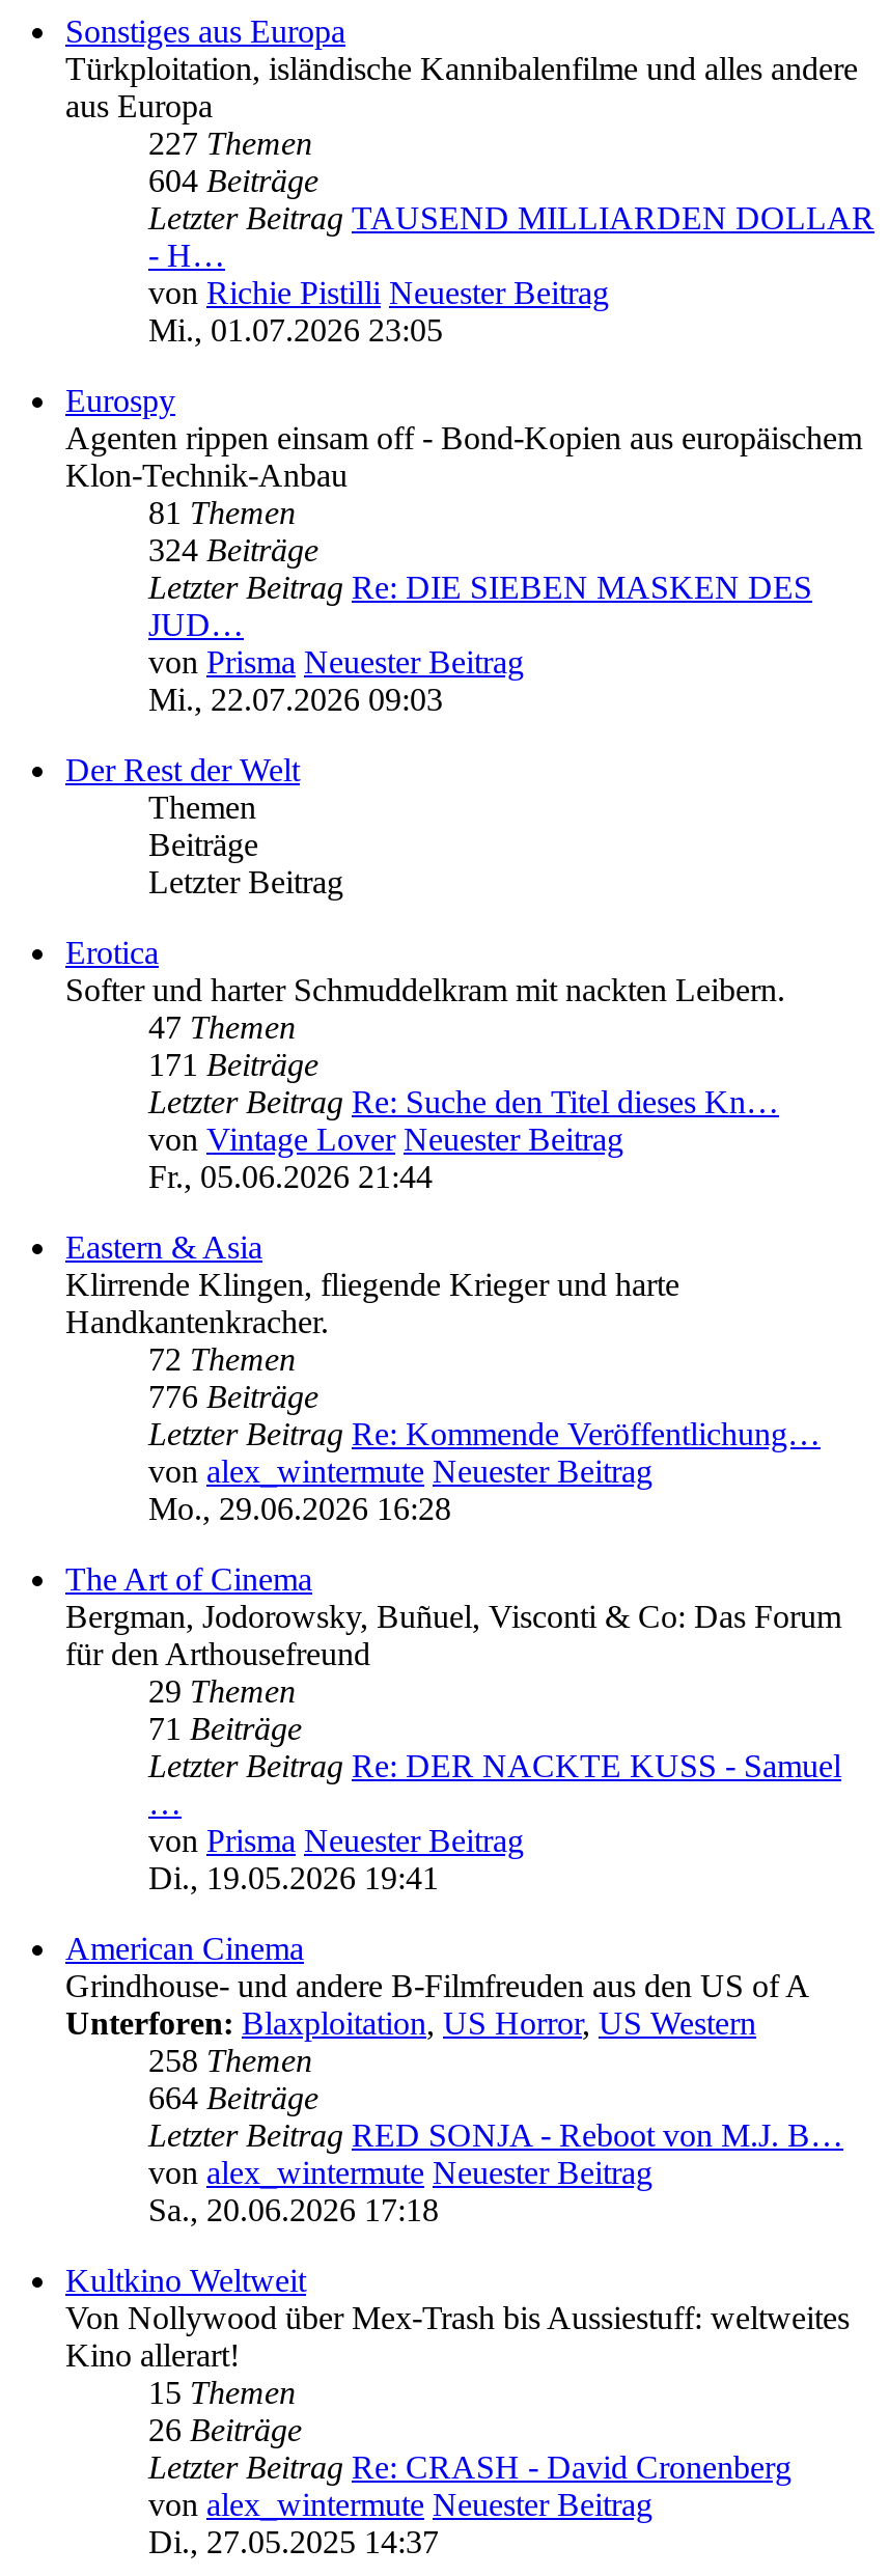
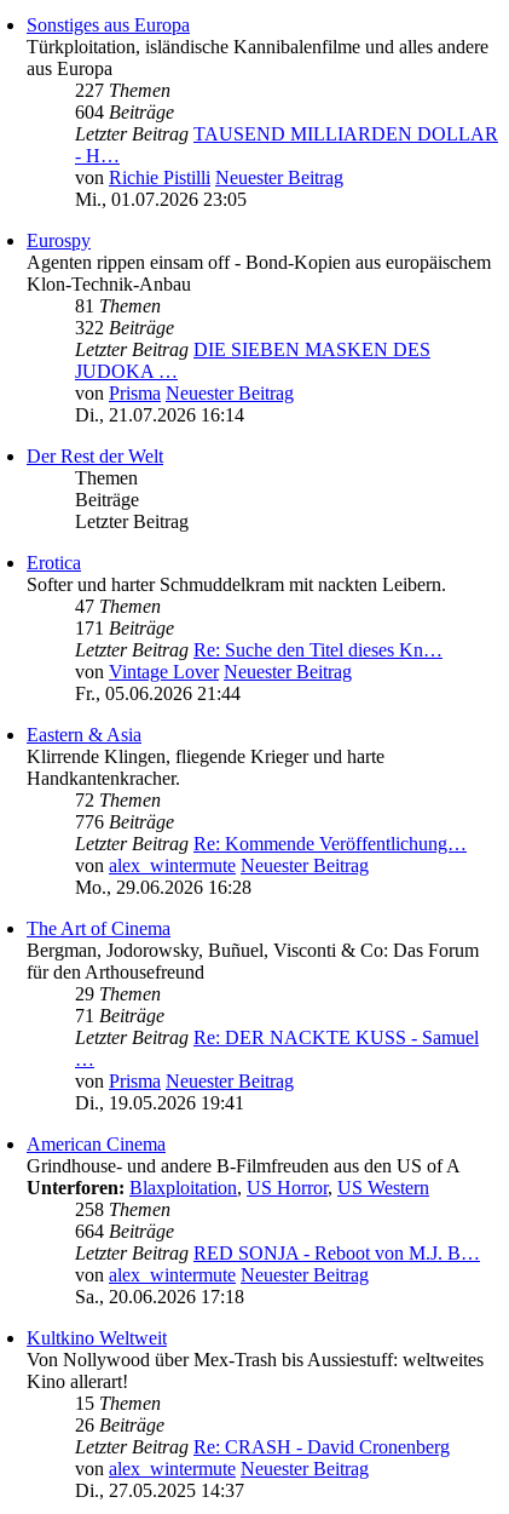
[148,533,812,643] 324 Beiträge | Letzter Beitrag Re: DIE SIEBEN MASKEN DES | JUD… -> [75,318,430,382] 322 Beiträge | Letzter Beitrag DIE SIEBEN MASKEN DES | JUDOKA …
[148,683,443,718] Mi., 22.07.2026 09:03 -> [75,405,244,426] Di., 21.07.2026 16:14

